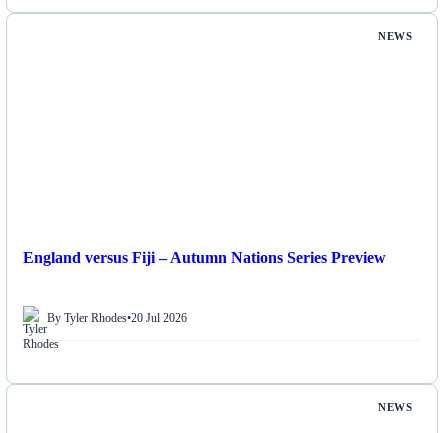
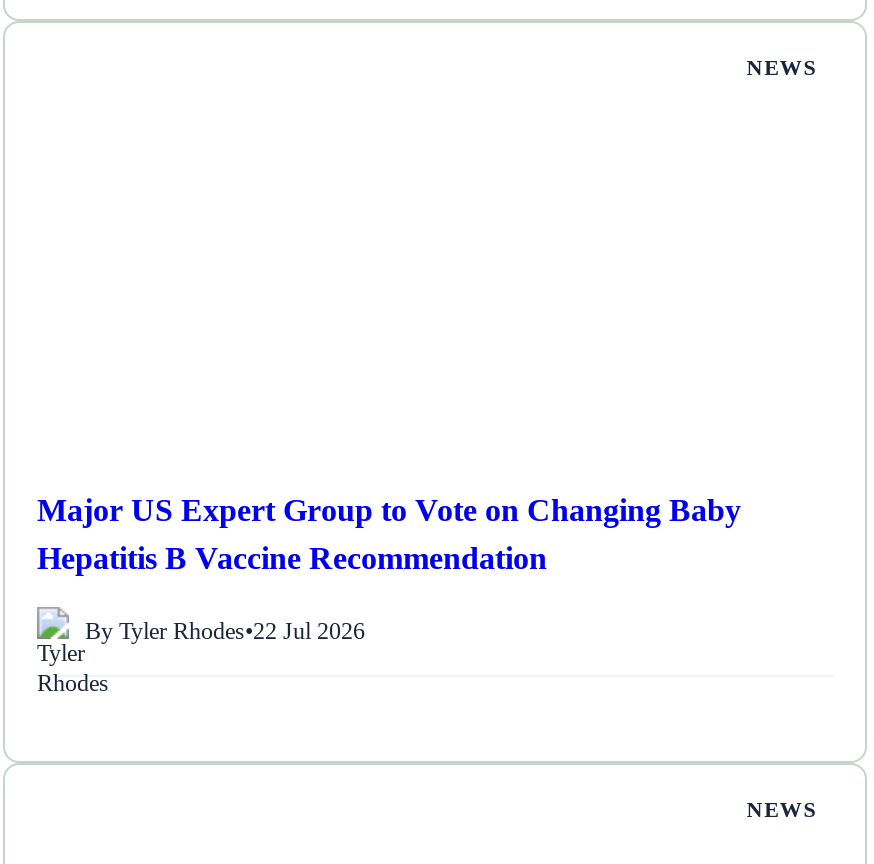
[23,249,386,266] England versus Fiji – Autumn Nations Series Preview -> [37,493,741,575] Major US Expert Group to Vote on Changing Baby | Hepatitis B Vaccine Recommendation
[47,311,187,325] By Tyler Rhodes•20 Jul 2026 -> [85,616,365,644] By Tyler Rhodes•22 Jul 2026

